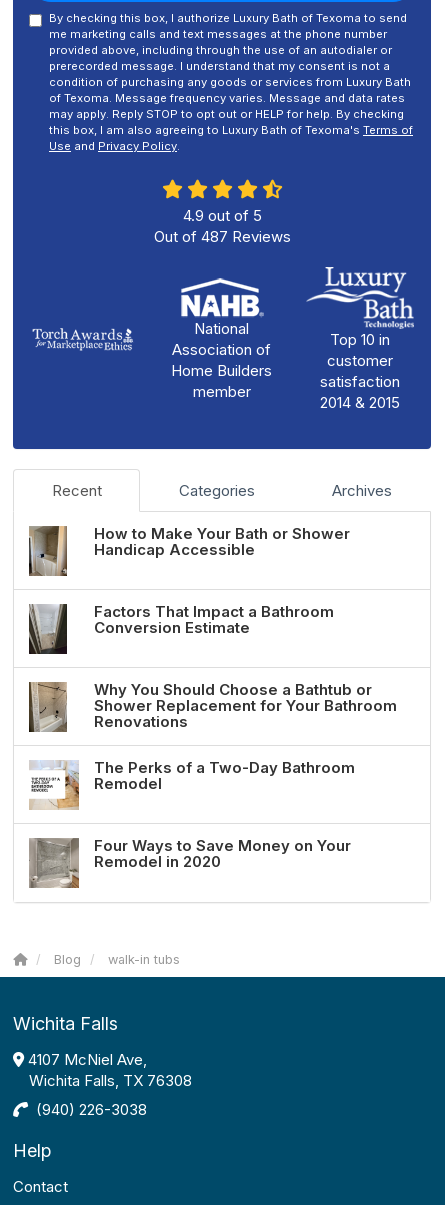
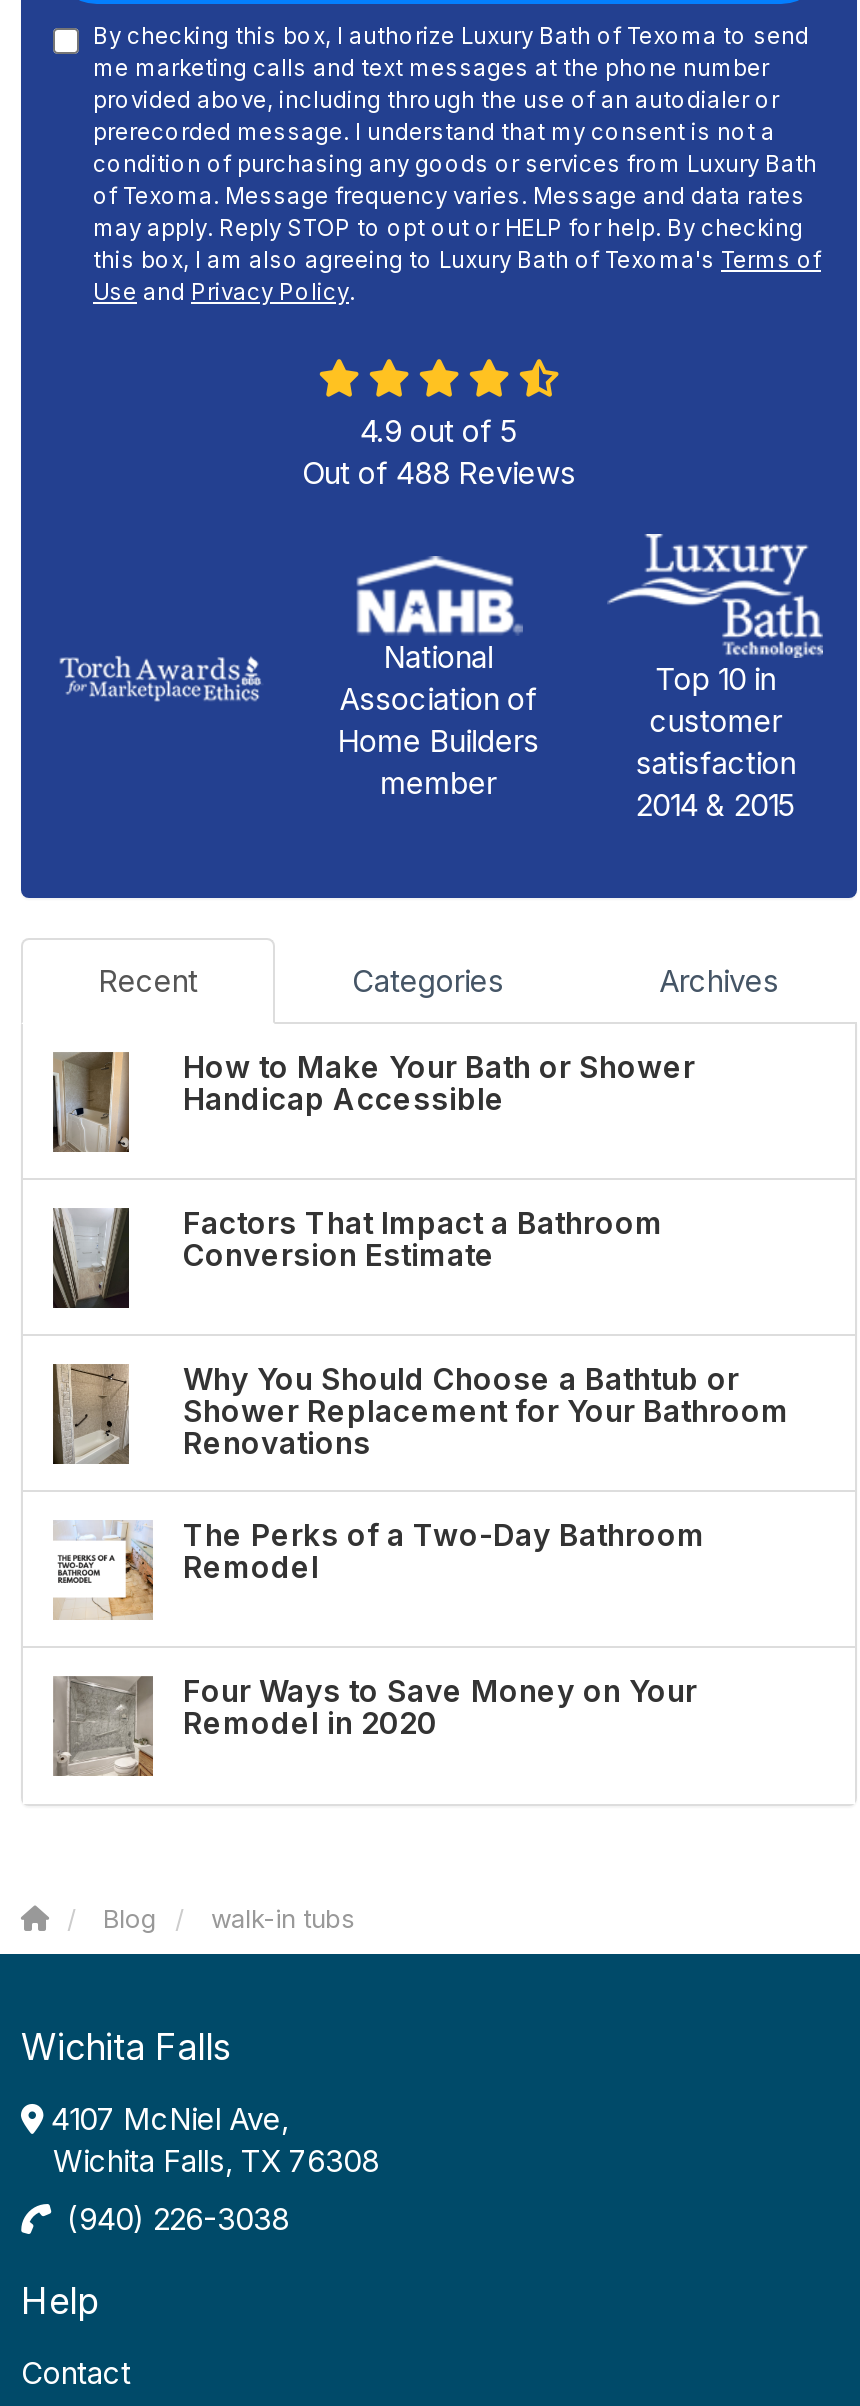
[153,227,290,246] Out of 487 Reviews -> [302,454,576,492] Out of 488 Reviews

